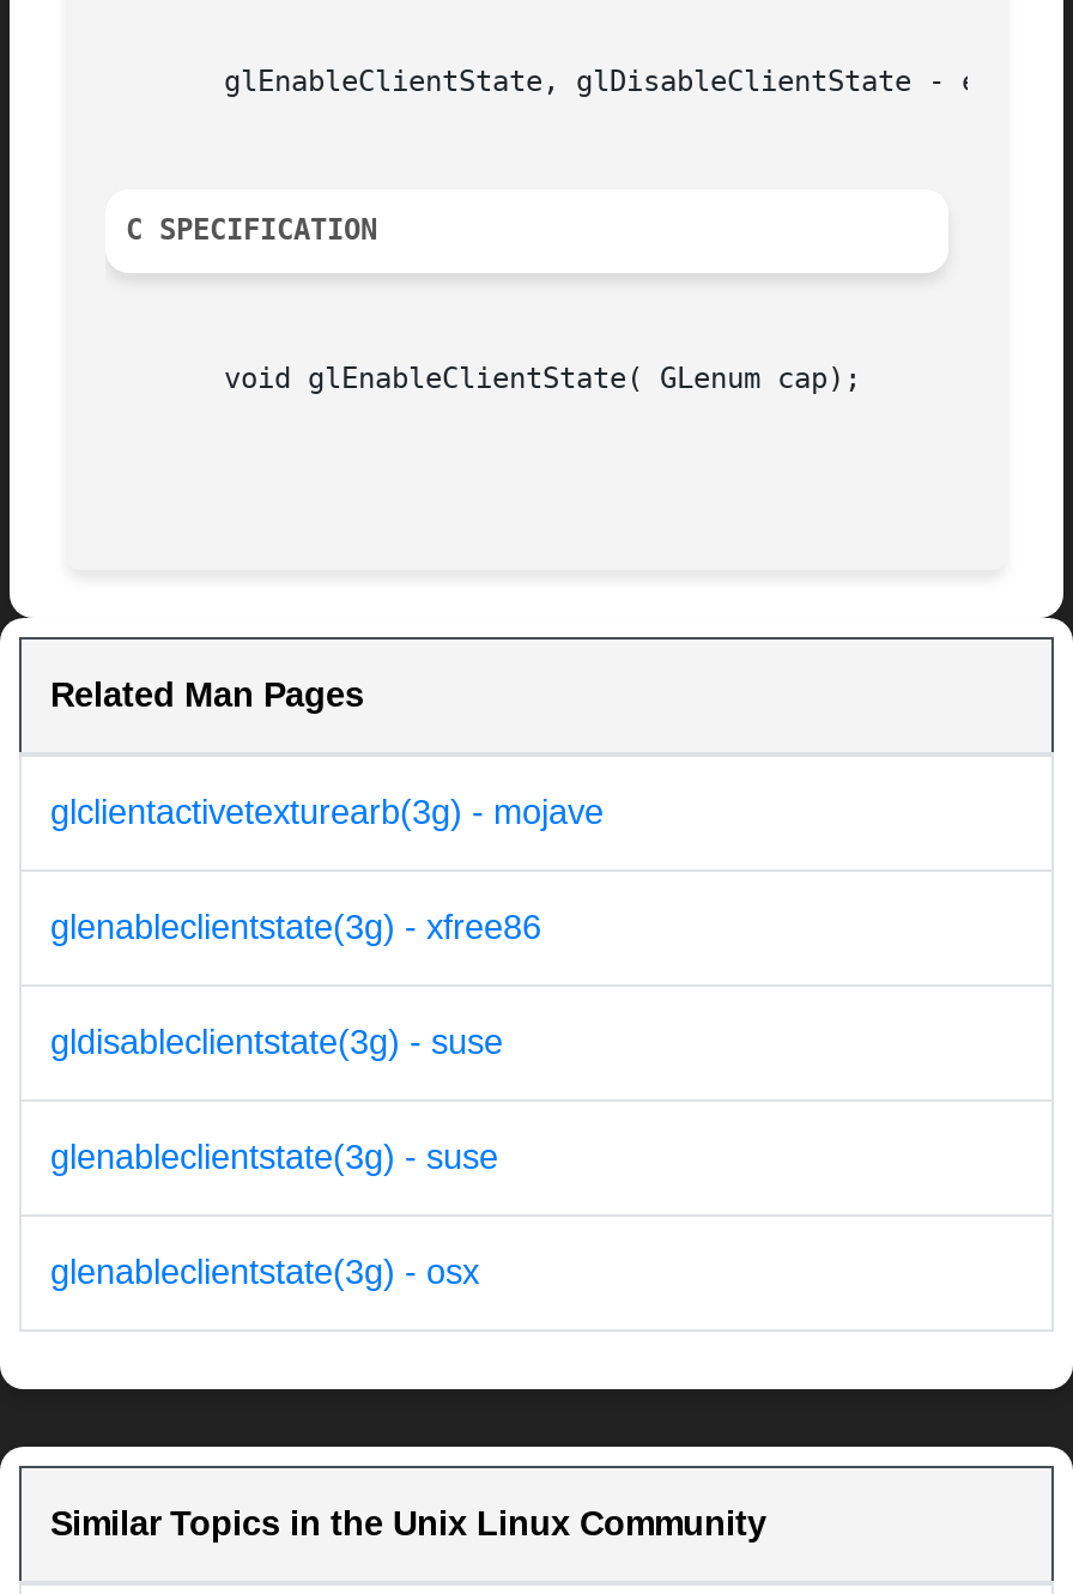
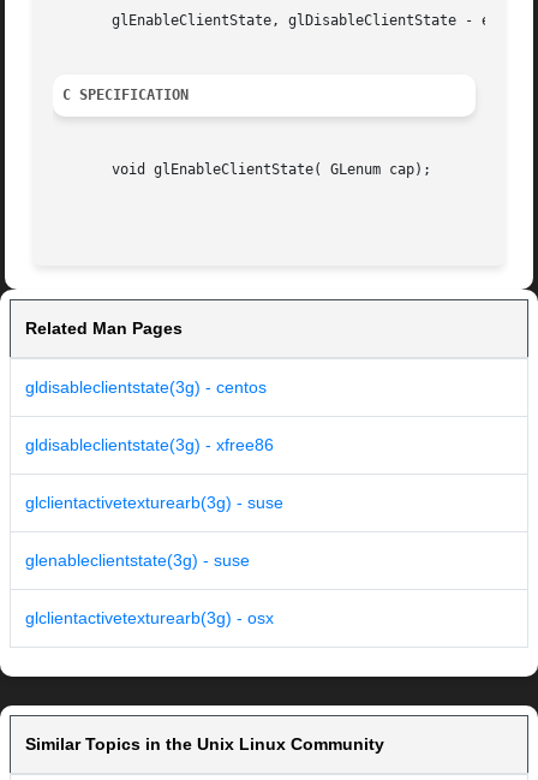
[50,794,604,832] glclientactivetexturearb(3g) - mojave -> [25,378,267,397] gldisableclientstate(3g) - centos
[50,908,541,947] glenableclientstate(3g) - xfree86 -> [25,435,274,455] gldisableclientstate(3g) - xfree86
[50,1023,503,1062] gldisableclientstate(3g) - suse -> [25,493,283,512] glclientactivetexturearb(3g) - suse
[50,1253,479,1292] glenableclientstate(3g) - osx -> [25,608,274,628] glclientactivetexturearb(3g) - osx

